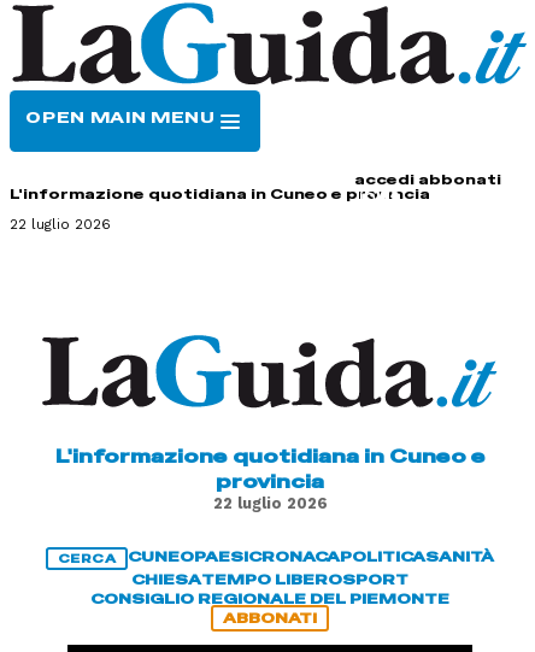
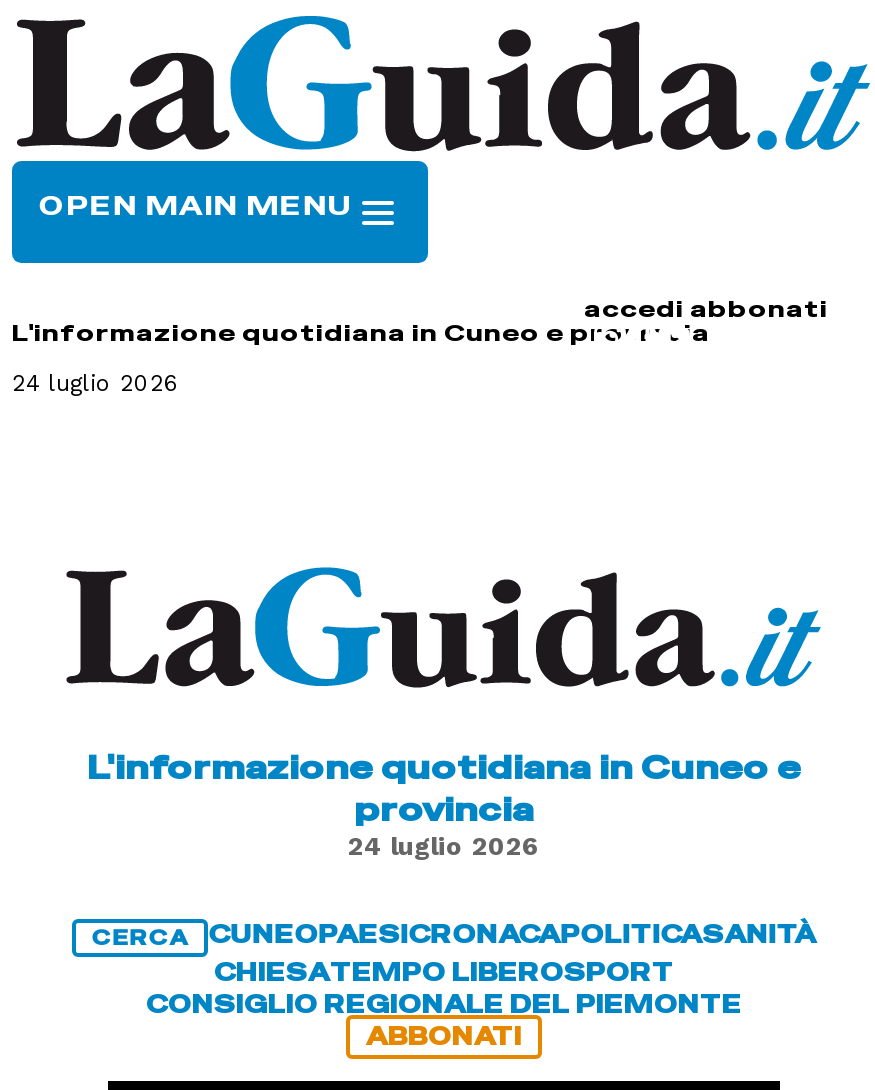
[10,216,111,233] 22 luglio 2026 -> [12,369,180,397] 24 luglio 2026
[213,494,327,512] 22 luglio 2026 -> [348,831,540,861] 24 luglio 2026

